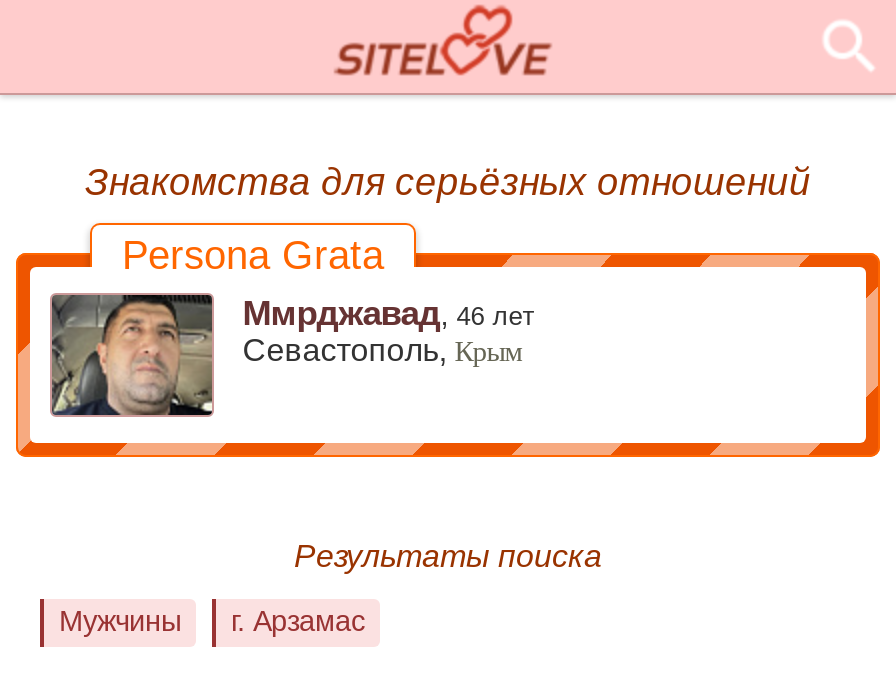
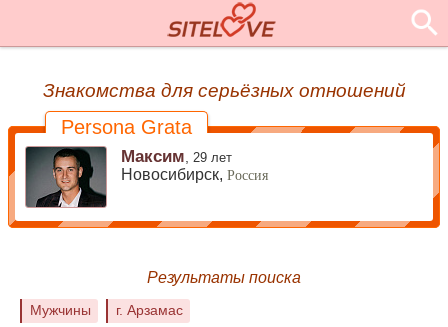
[52,293,534,417] [image] | Ммрджавад, 46 лет | Севастополь, Крым -> [27,146,268,207] [image] | Максим, 29 лет | Новосибирск, Россия

